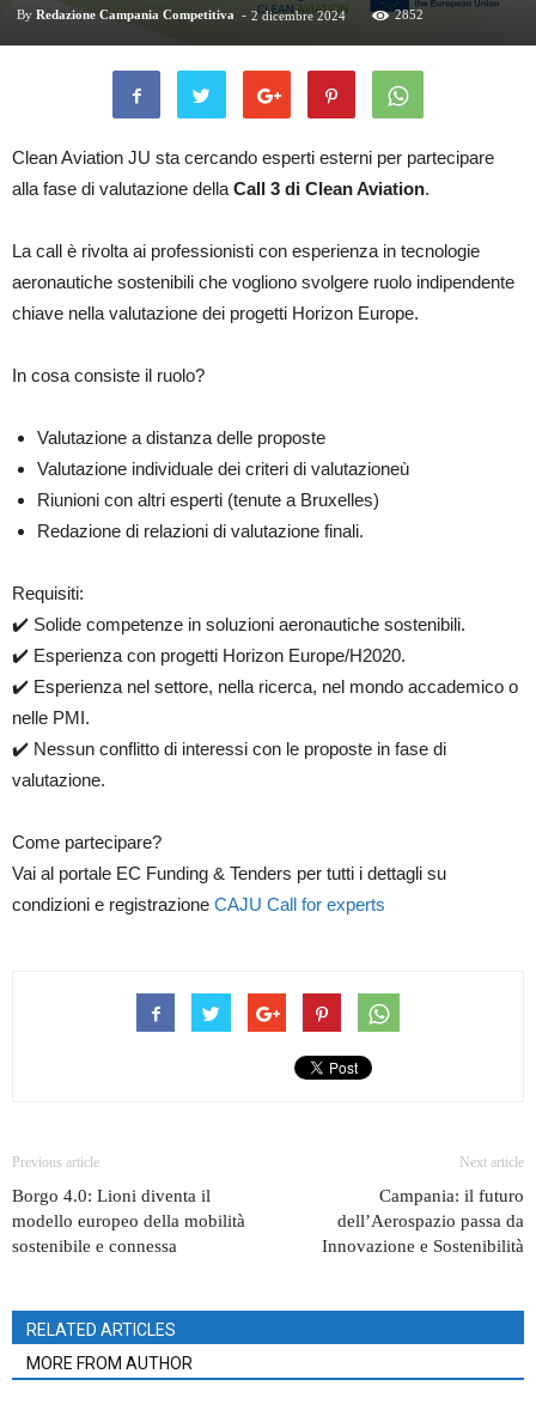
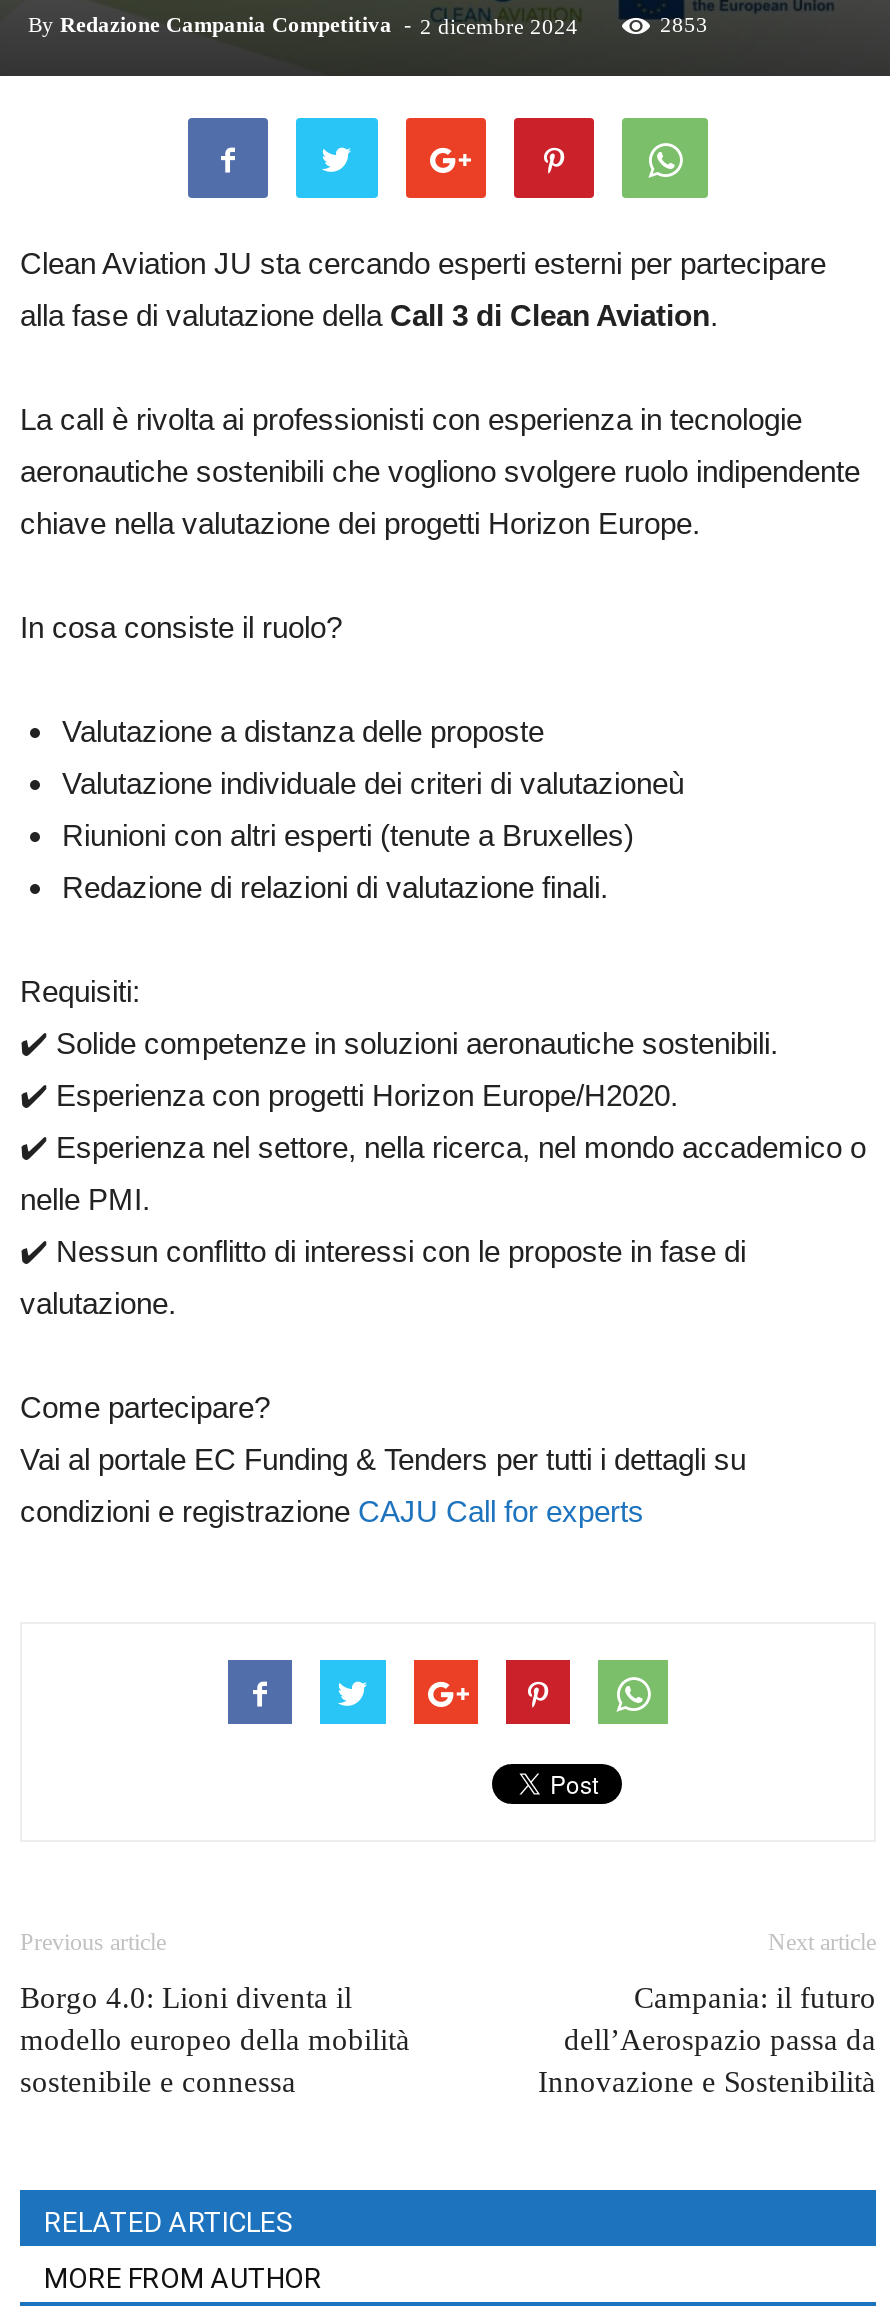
[395,7,424,22] 2852 -> [660,12,708,36] 2853

